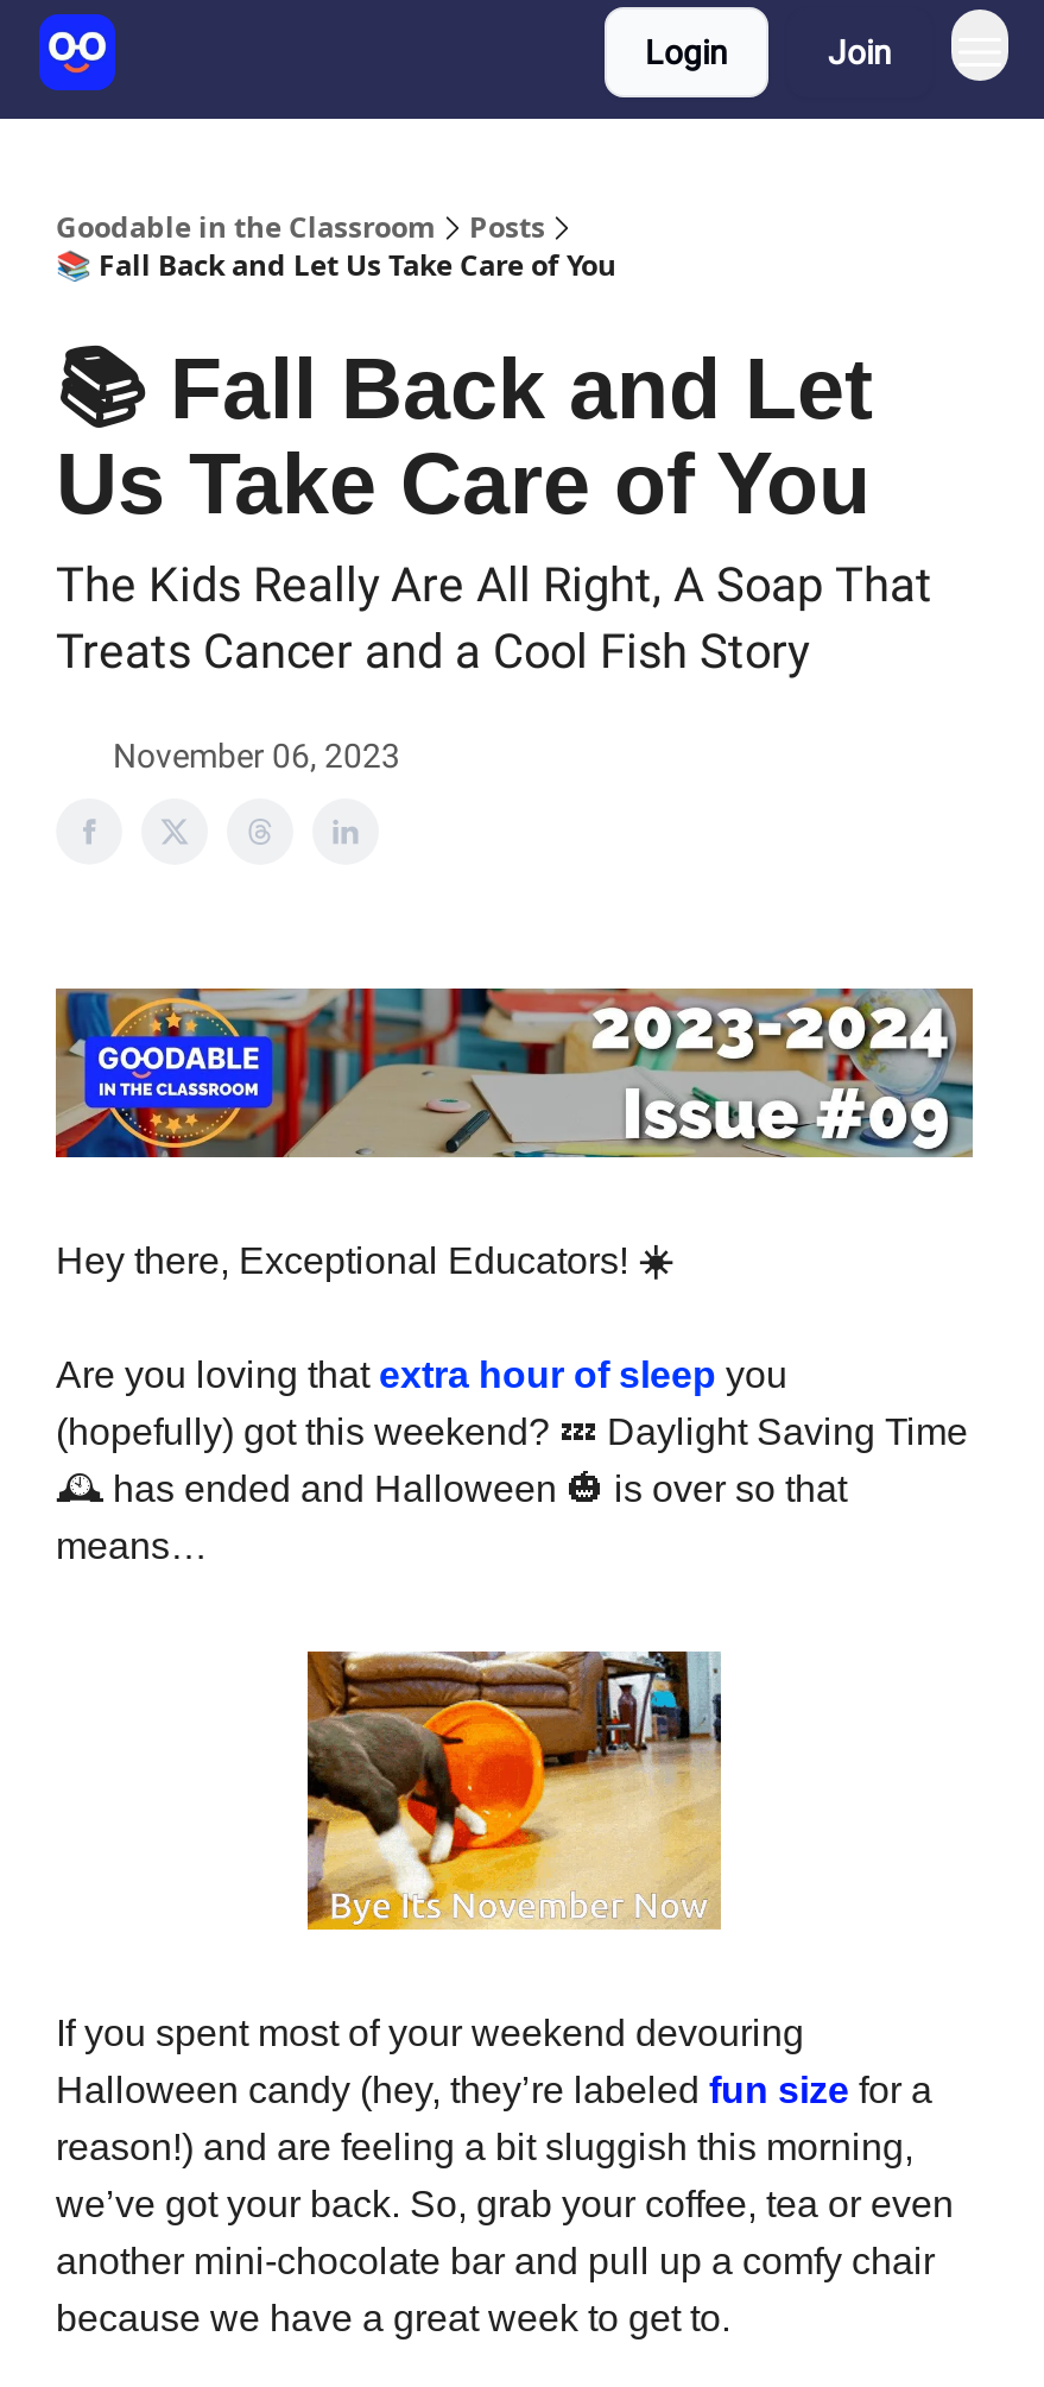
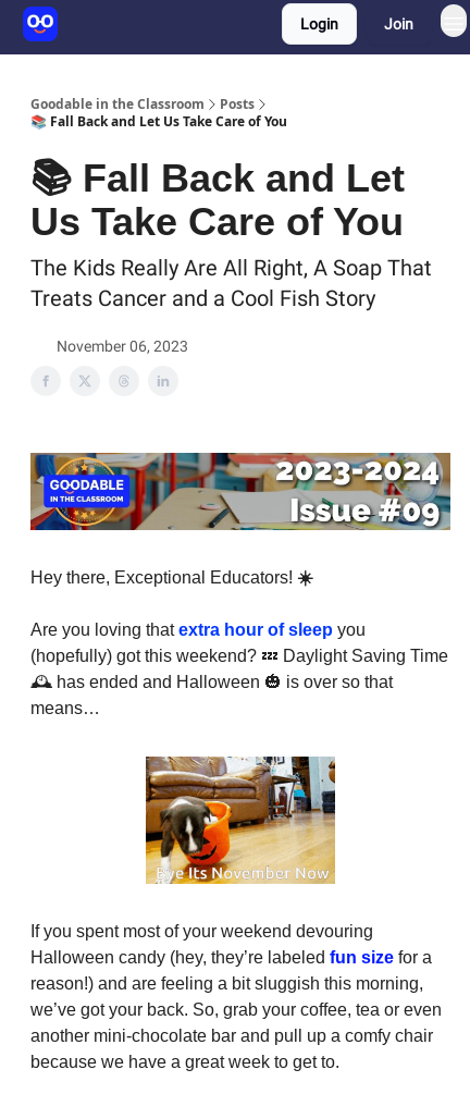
[305,1649,723,1932] [image] -> [145,755,336,884] [image]

